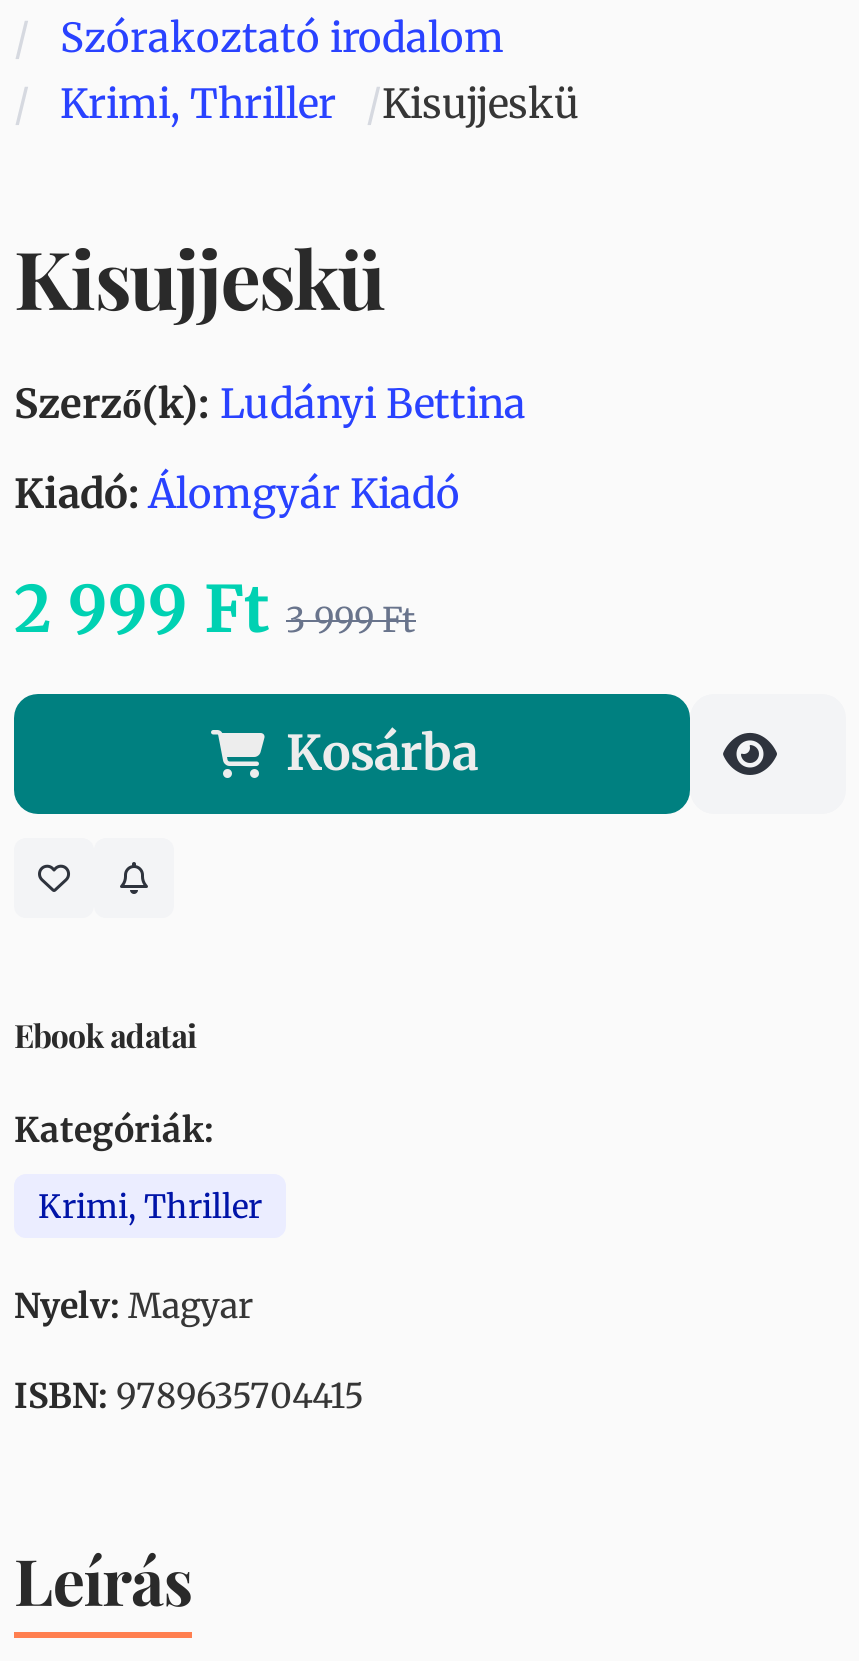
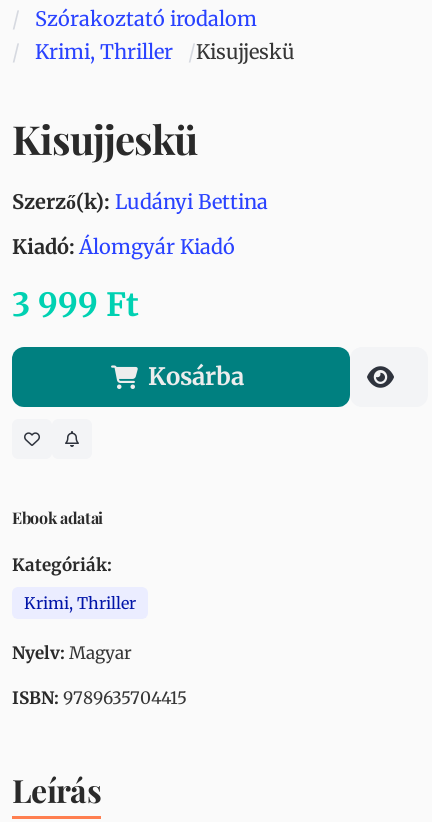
[14,570,416,650] 2 999 Ft 3 999 Ft -> [12,285,139,325] 3 999 Ft

